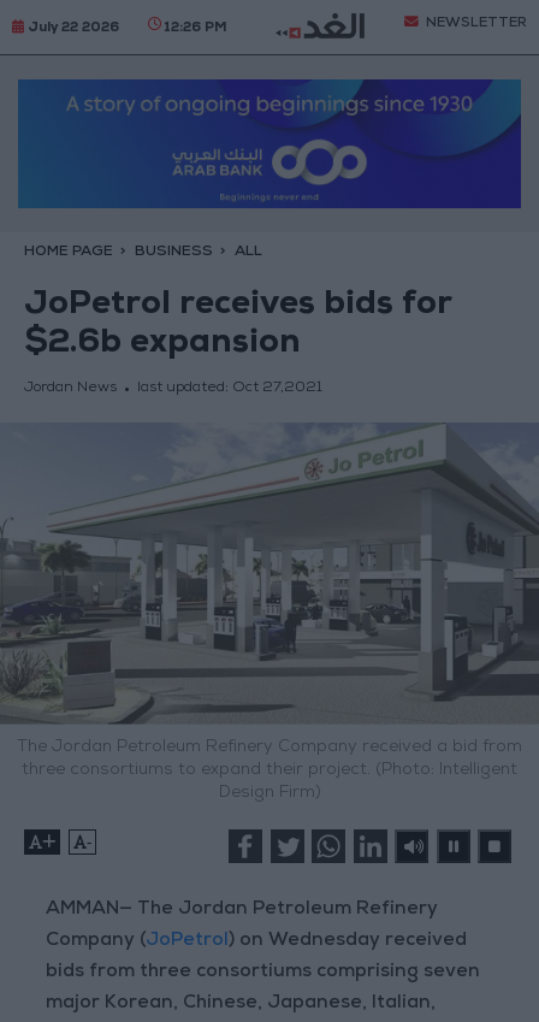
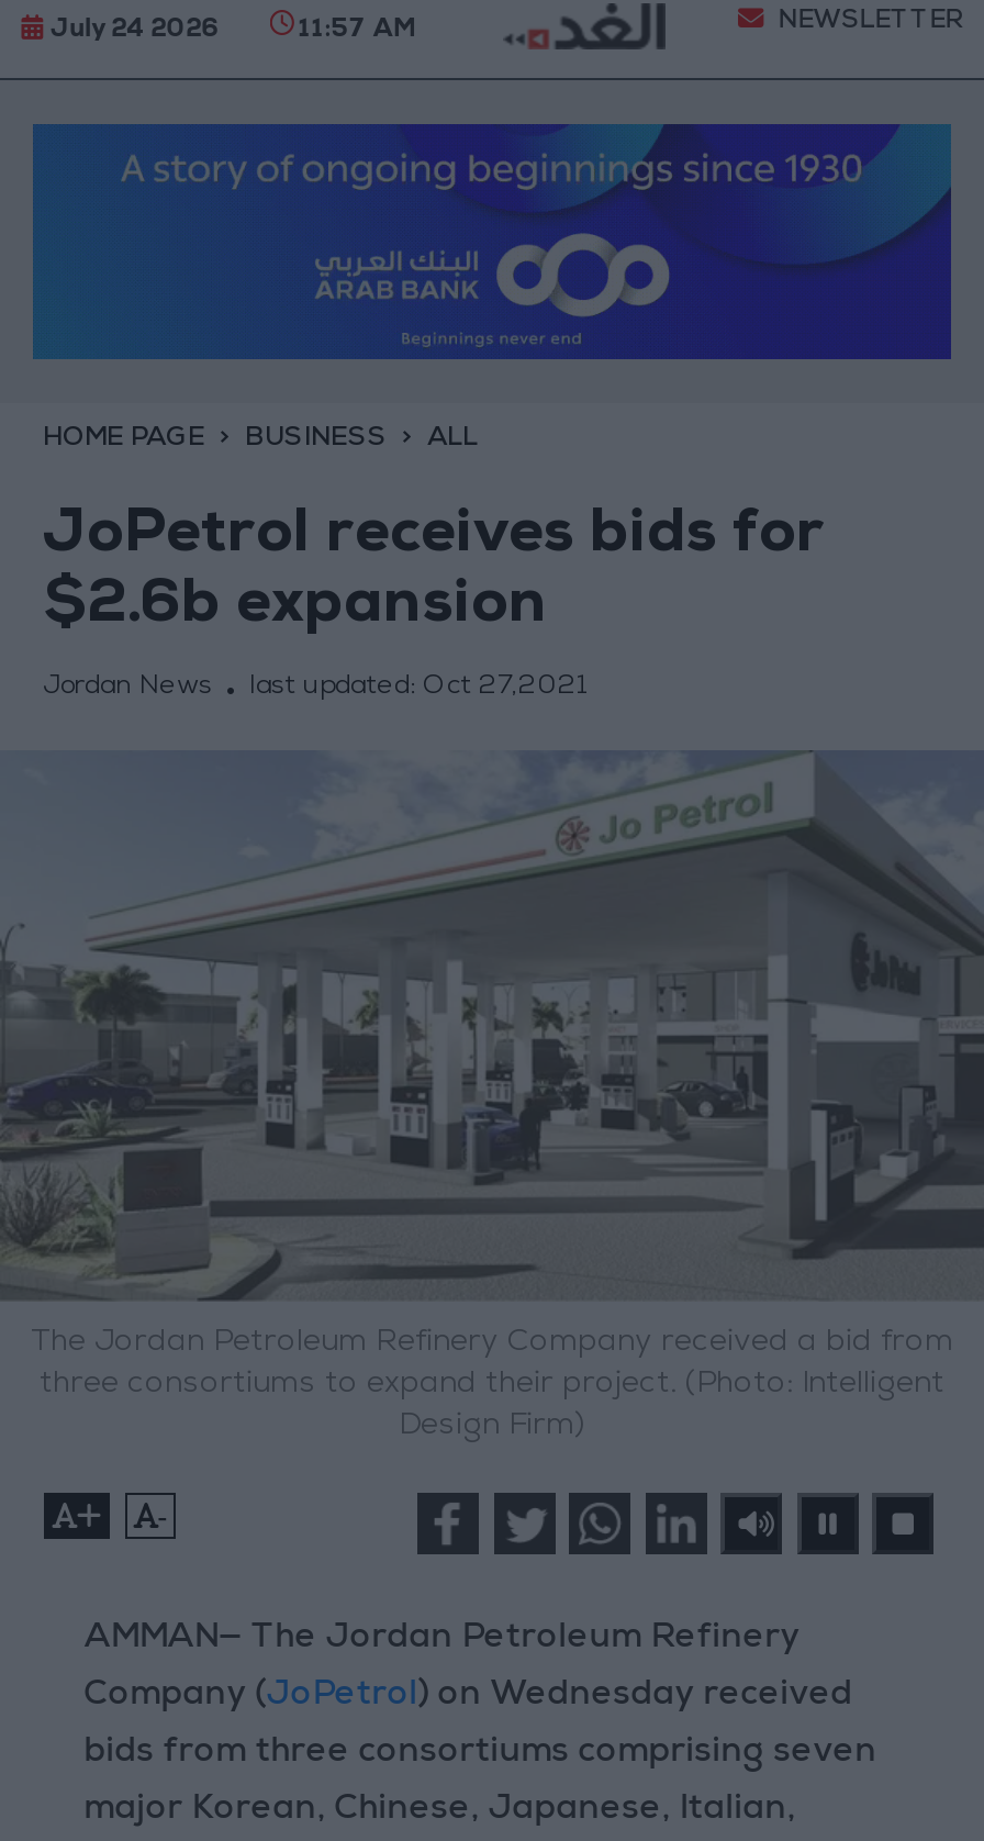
[24,21,227,35] July 22 2026 | 12:26 PM -> [43,18,417,42] July 24 2026 | 11:57 AM

